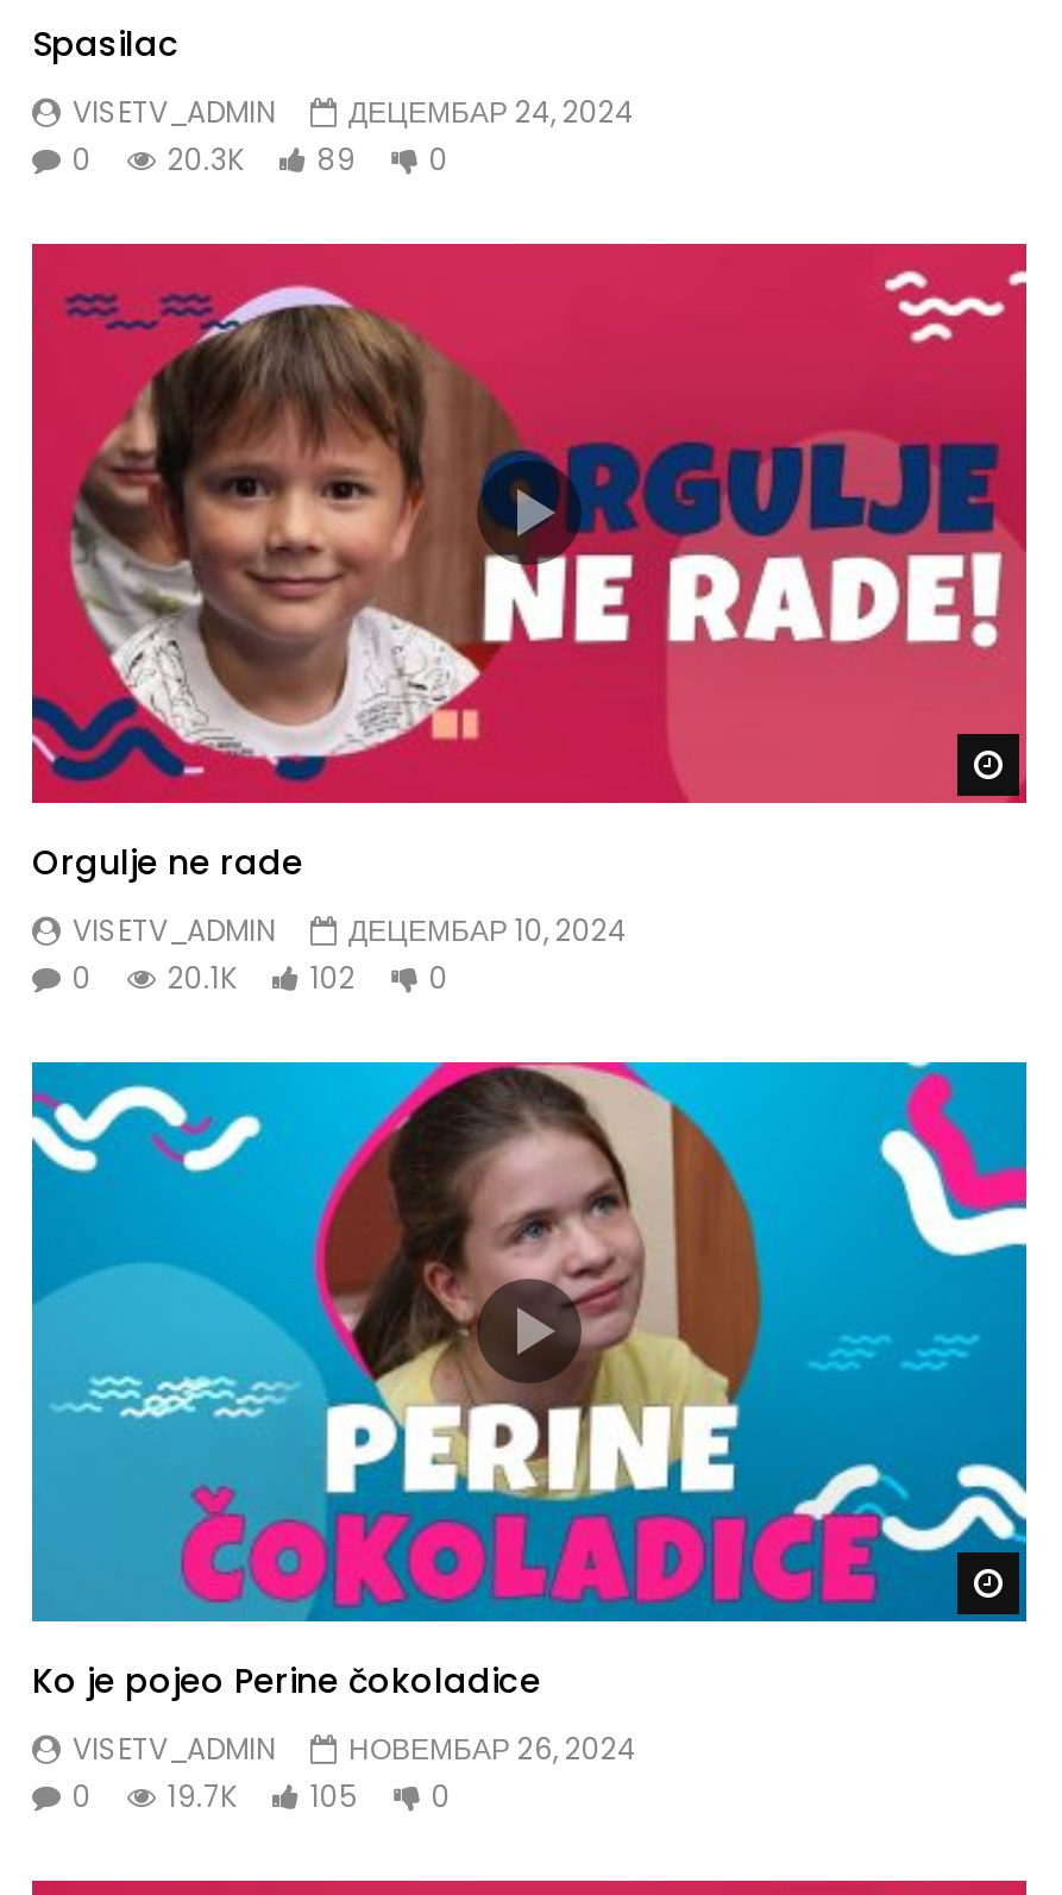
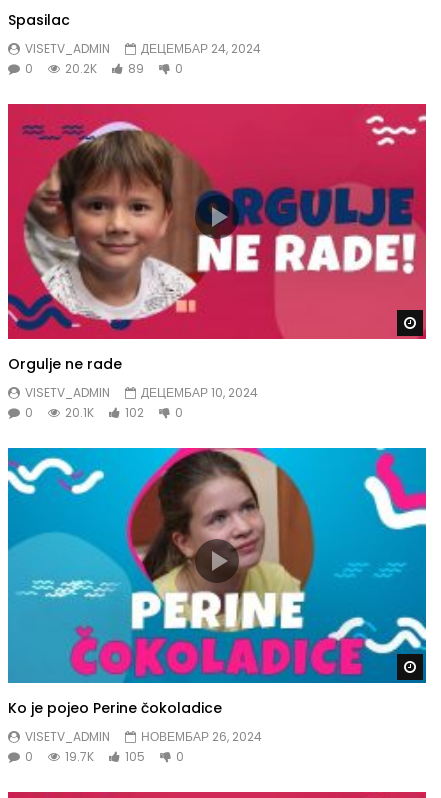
[73,140,448,180] 0 20.3K 89 0 -> [25,60,183,77] 0 20.2K 89 0

